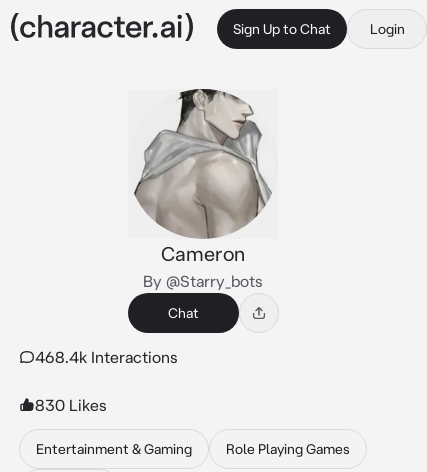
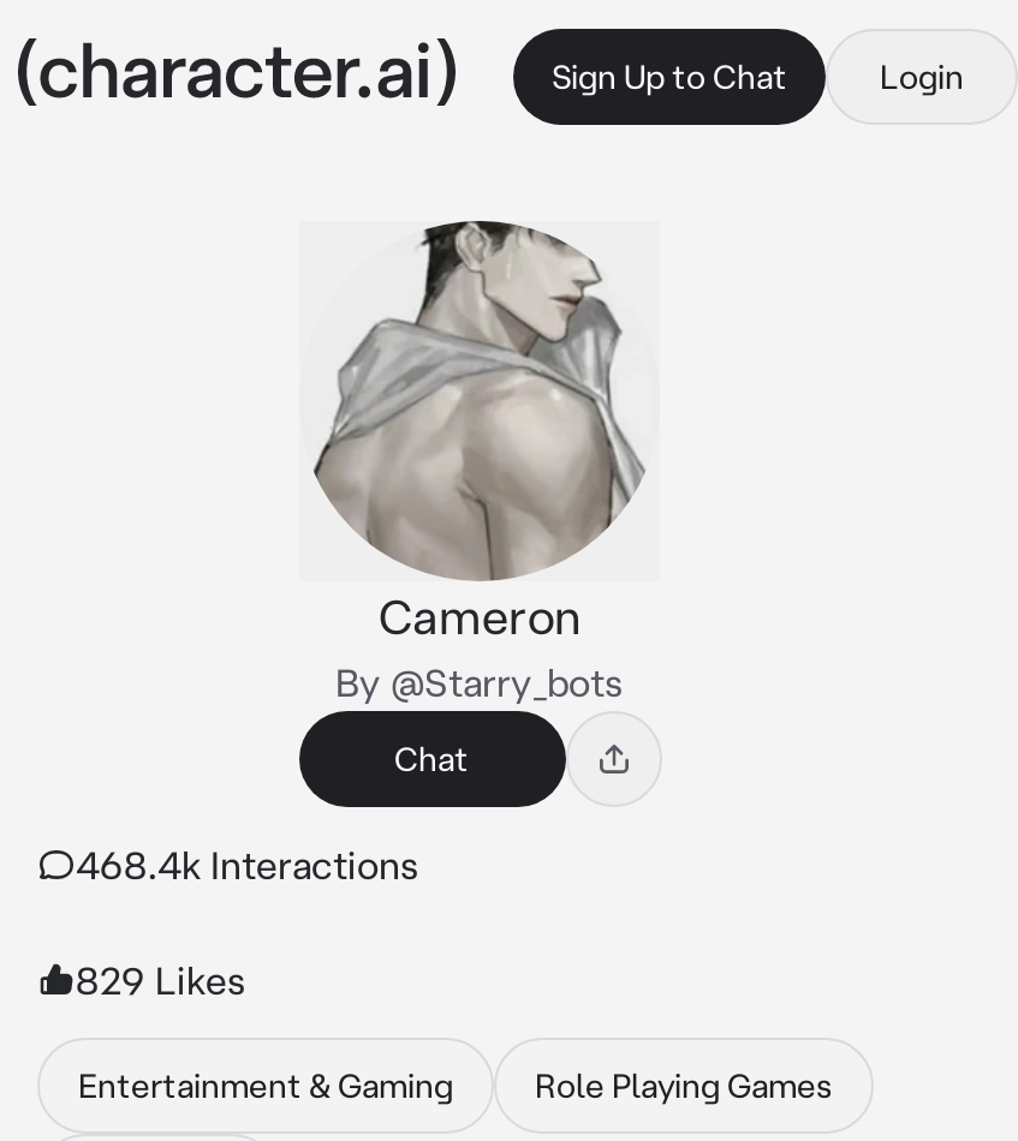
[35,396,107,414] 830 Likes -> [76,958,246,1002] 829 Likes

